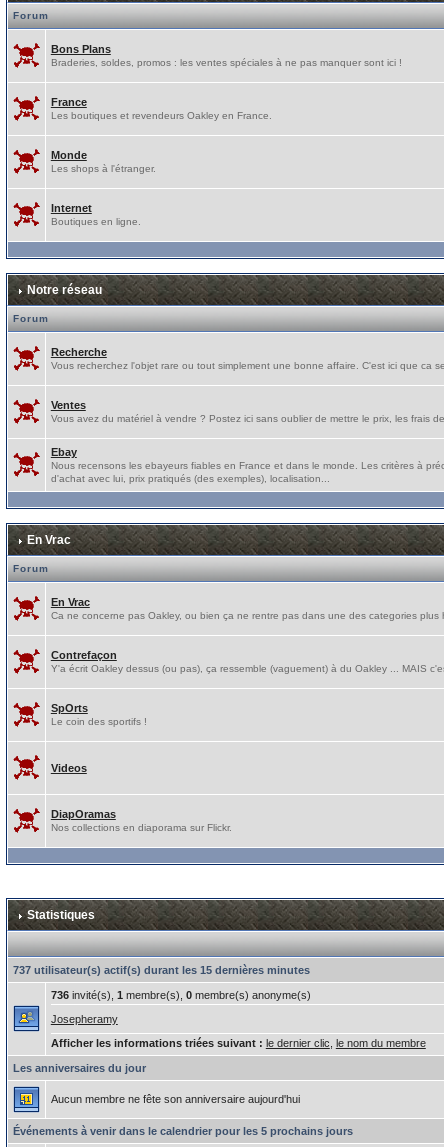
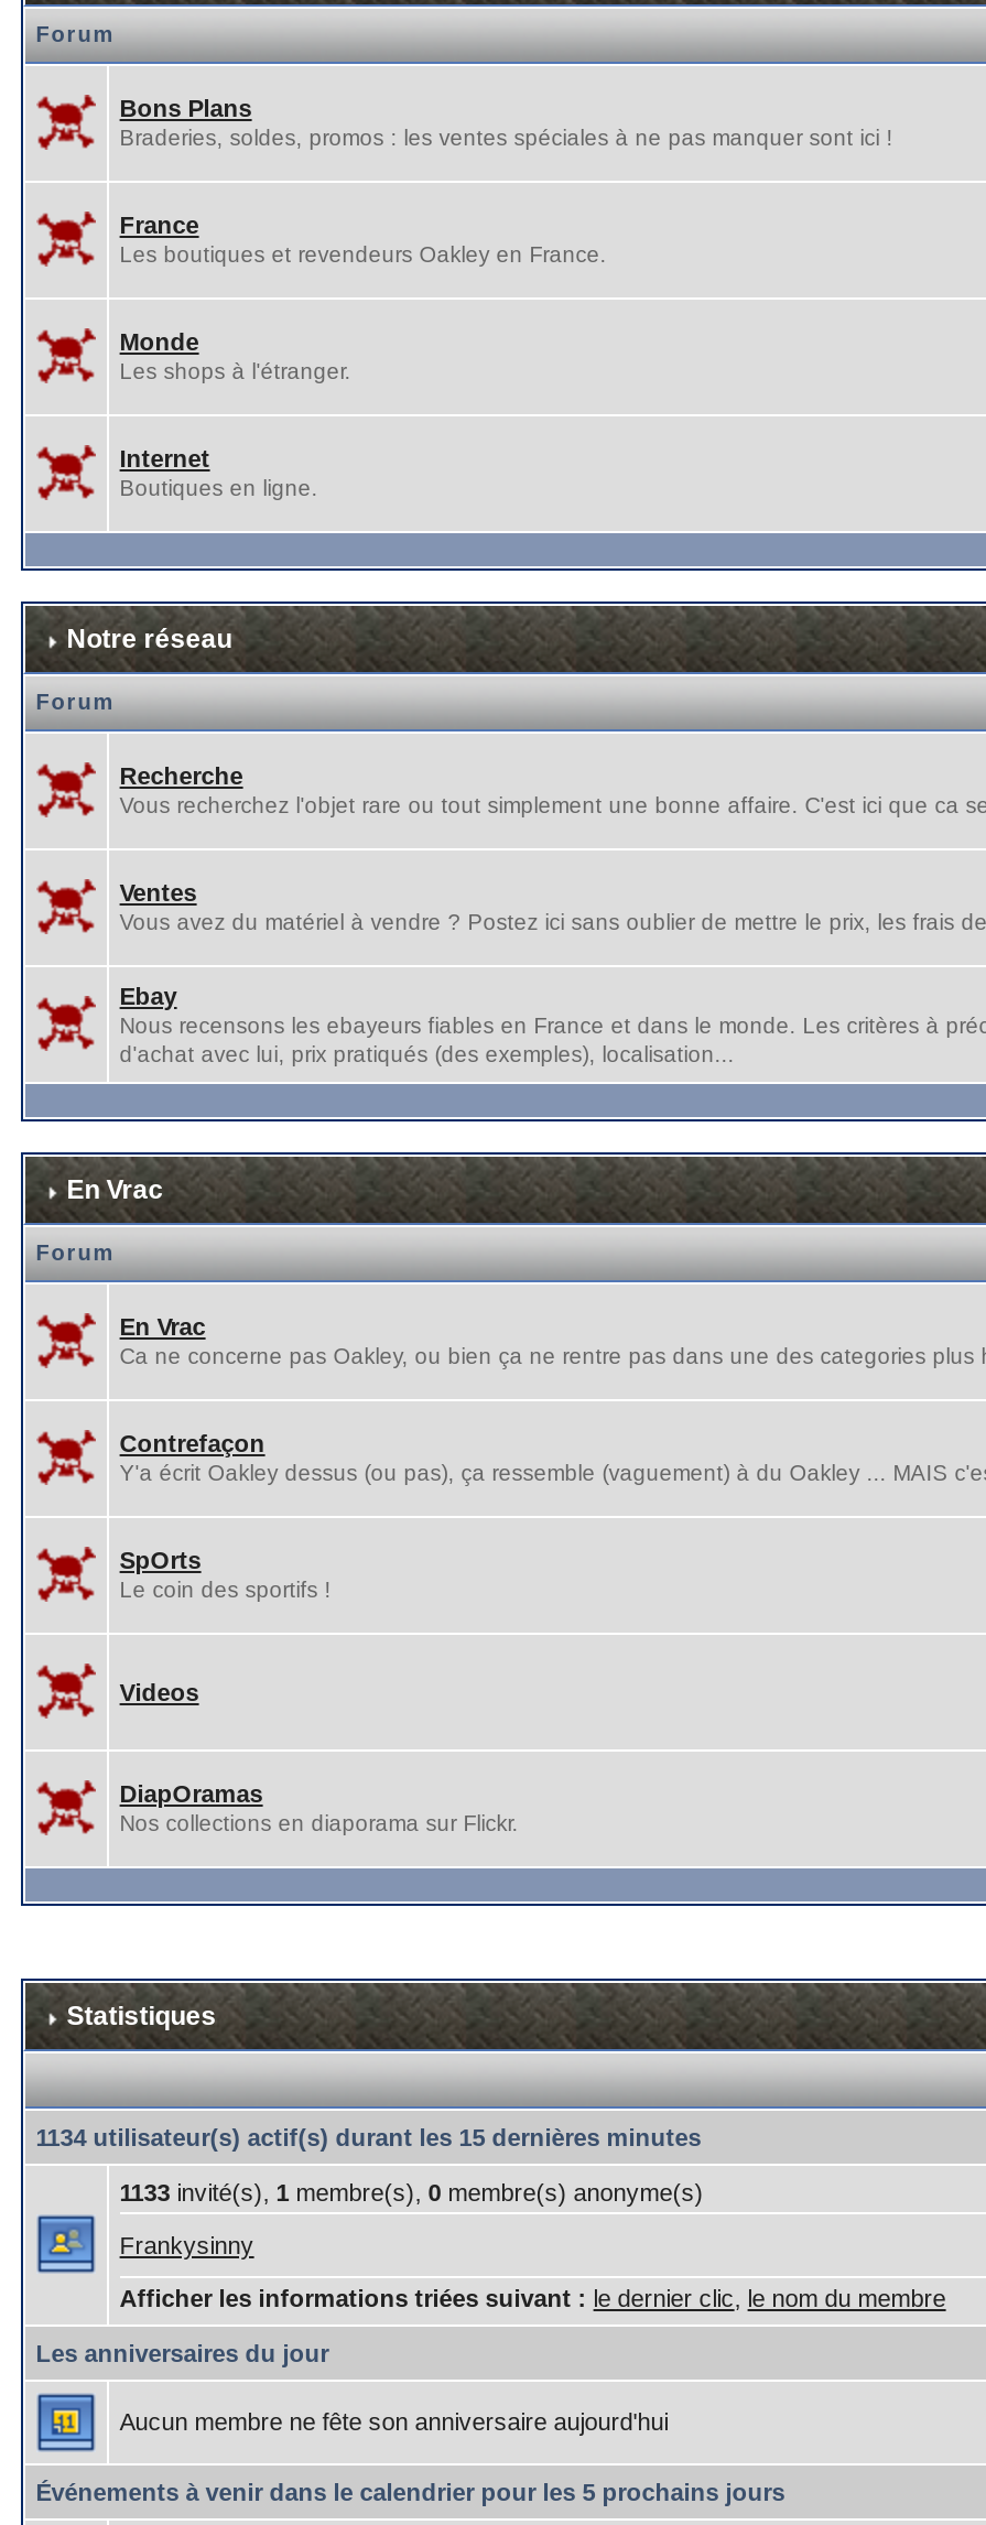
[13,964,310,976] 737 utilisateur(s) actif(s) durant les 15 dernières minutes -> [36,2124,701,2150] 1134 utilisateur(s) actif(s) durant les 15 dernières minutes
[51,989,311,1001] 736 invité(s), 1 membre(s), 0 membre(s) anonyme(s) -> [120,2179,704,2206] 1133 invité(s), 1 membre(s), 0 membre(s) anonyme(s)
[51,1013,118,1025] Josepheramy -> [120,2232,254,2258] Frankysinny

